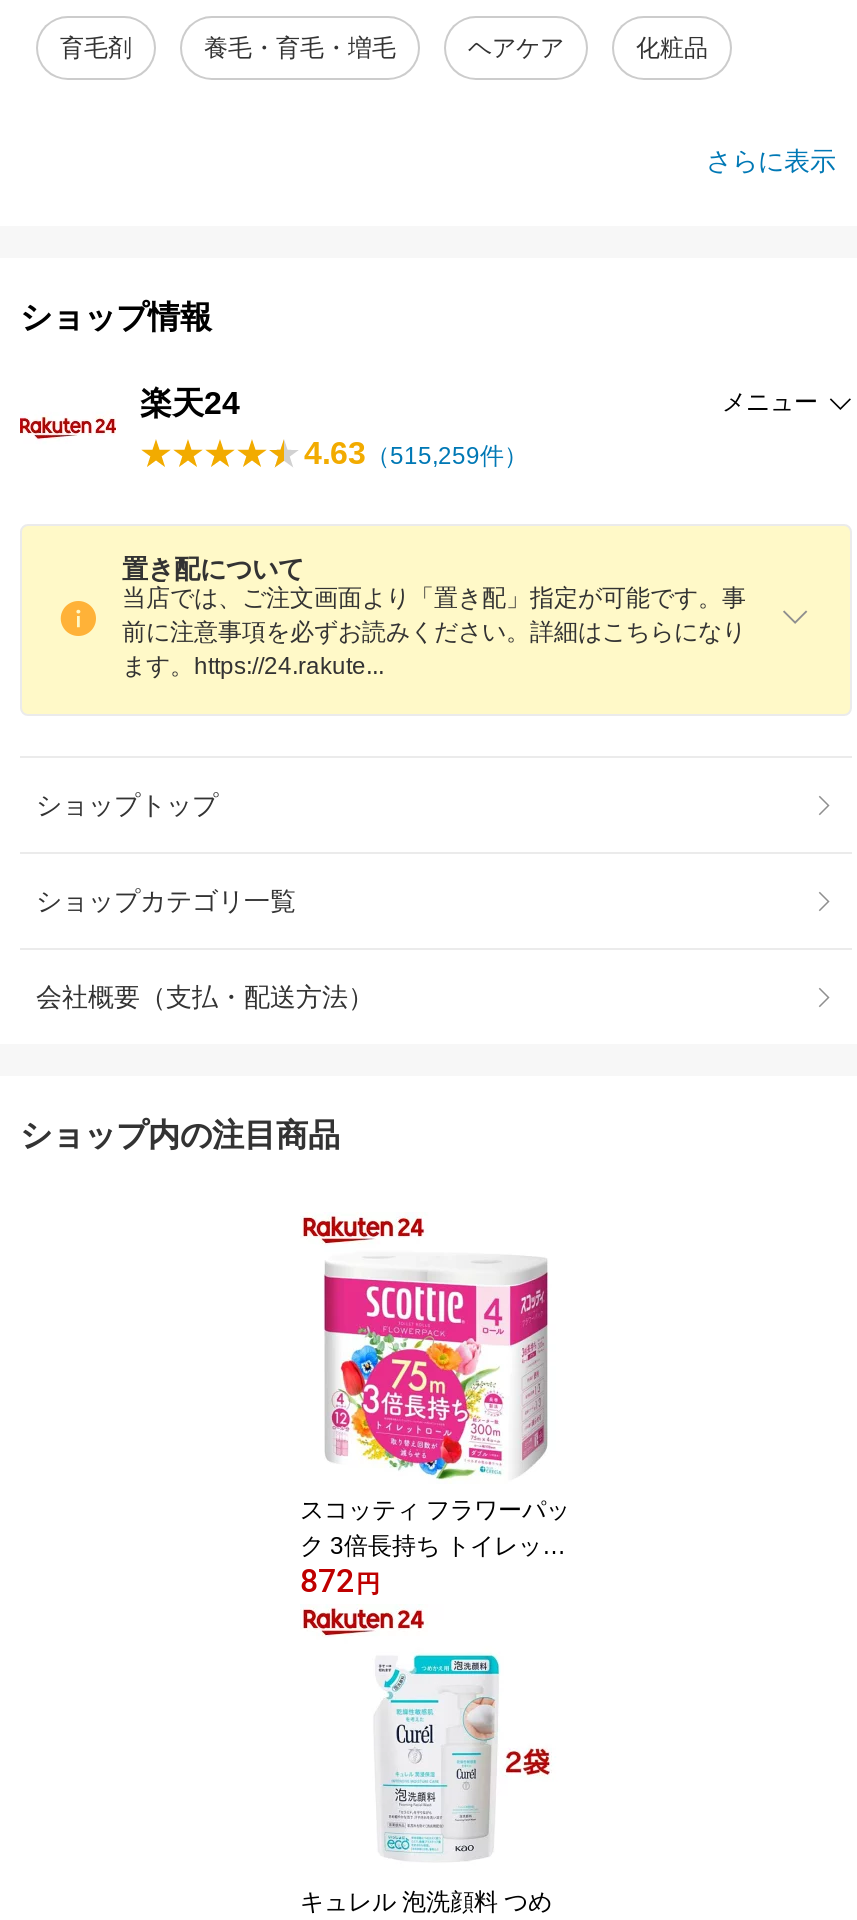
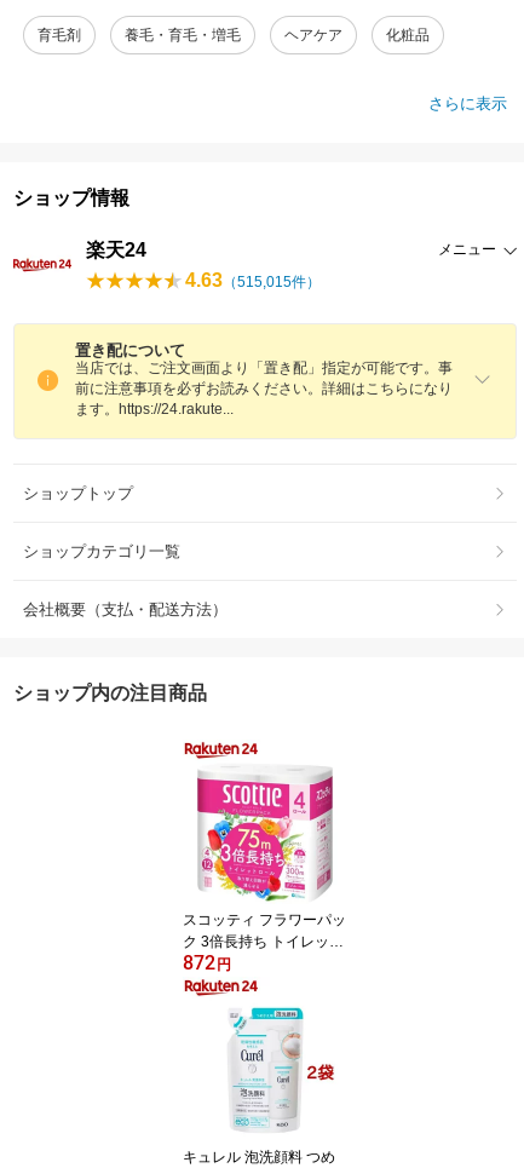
[304,436,528,470] 4.63（515,259件） -> [185,270,321,290] 4.63（515,015件）

